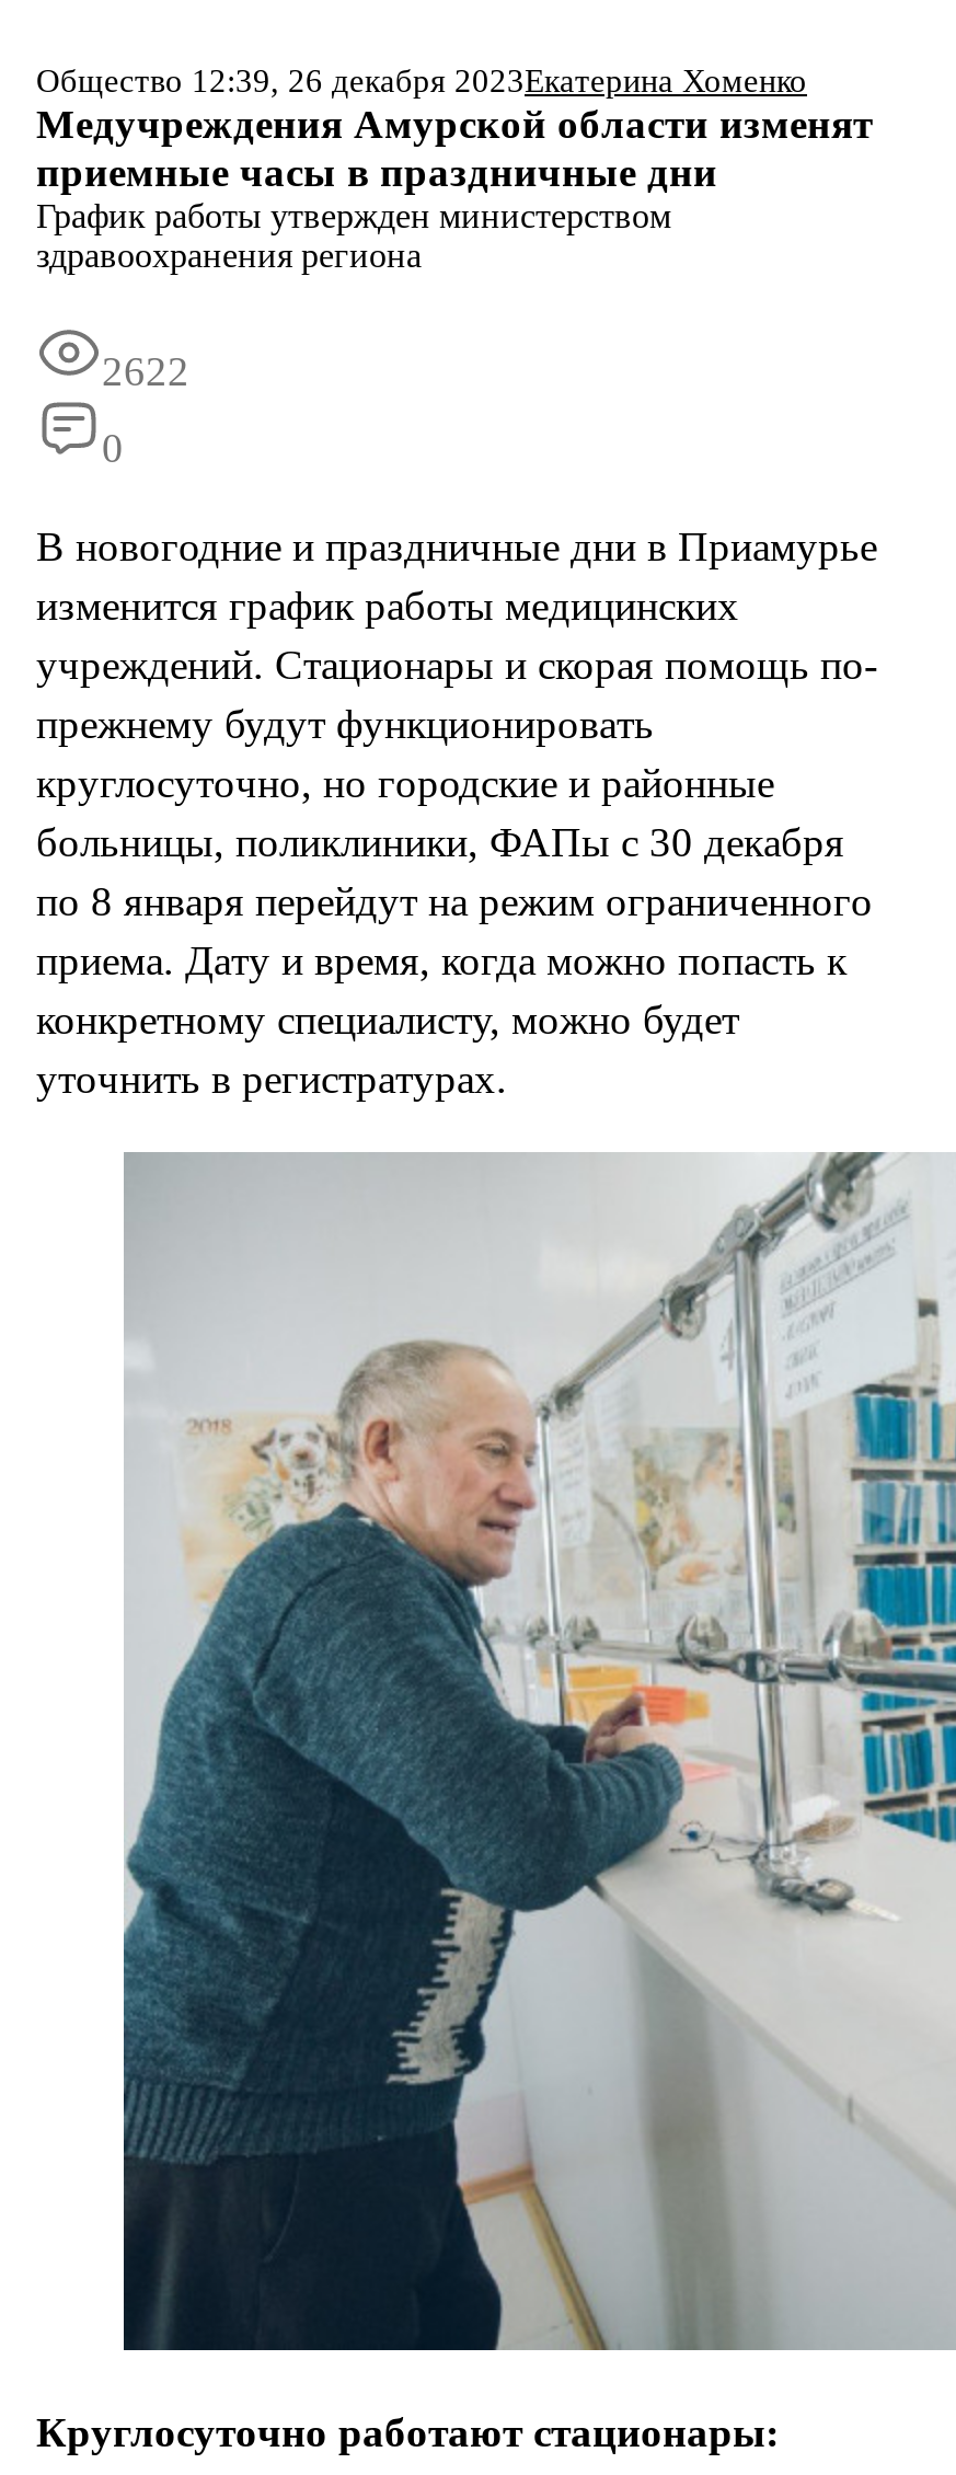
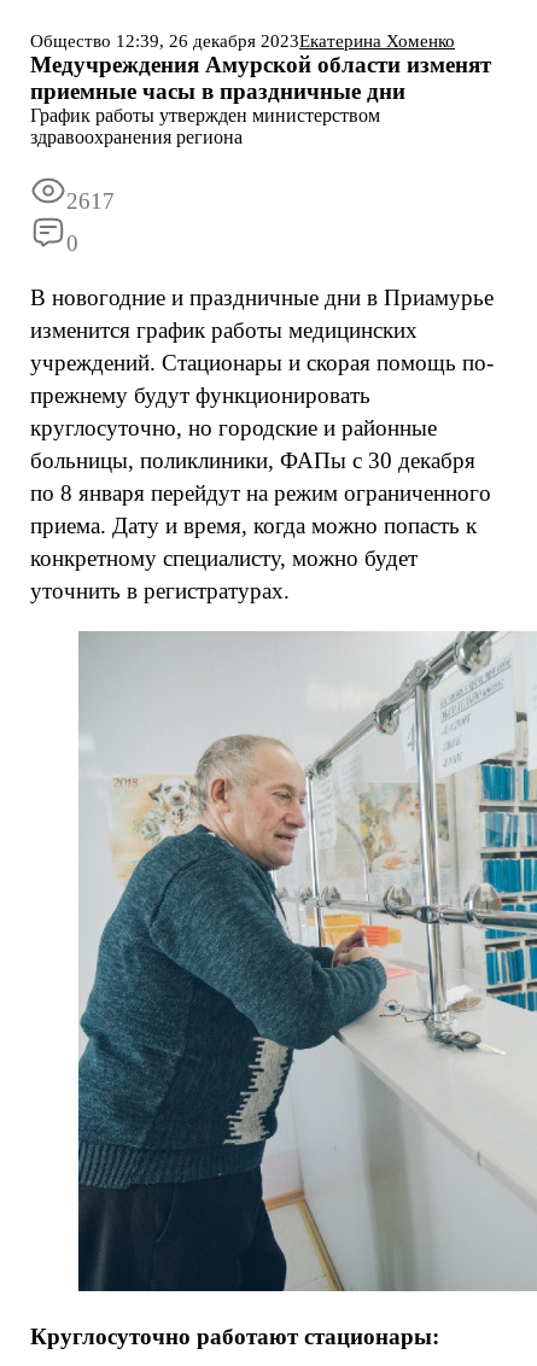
[102,349,189,395] 2622 -> [66,189,115,214] 2617

